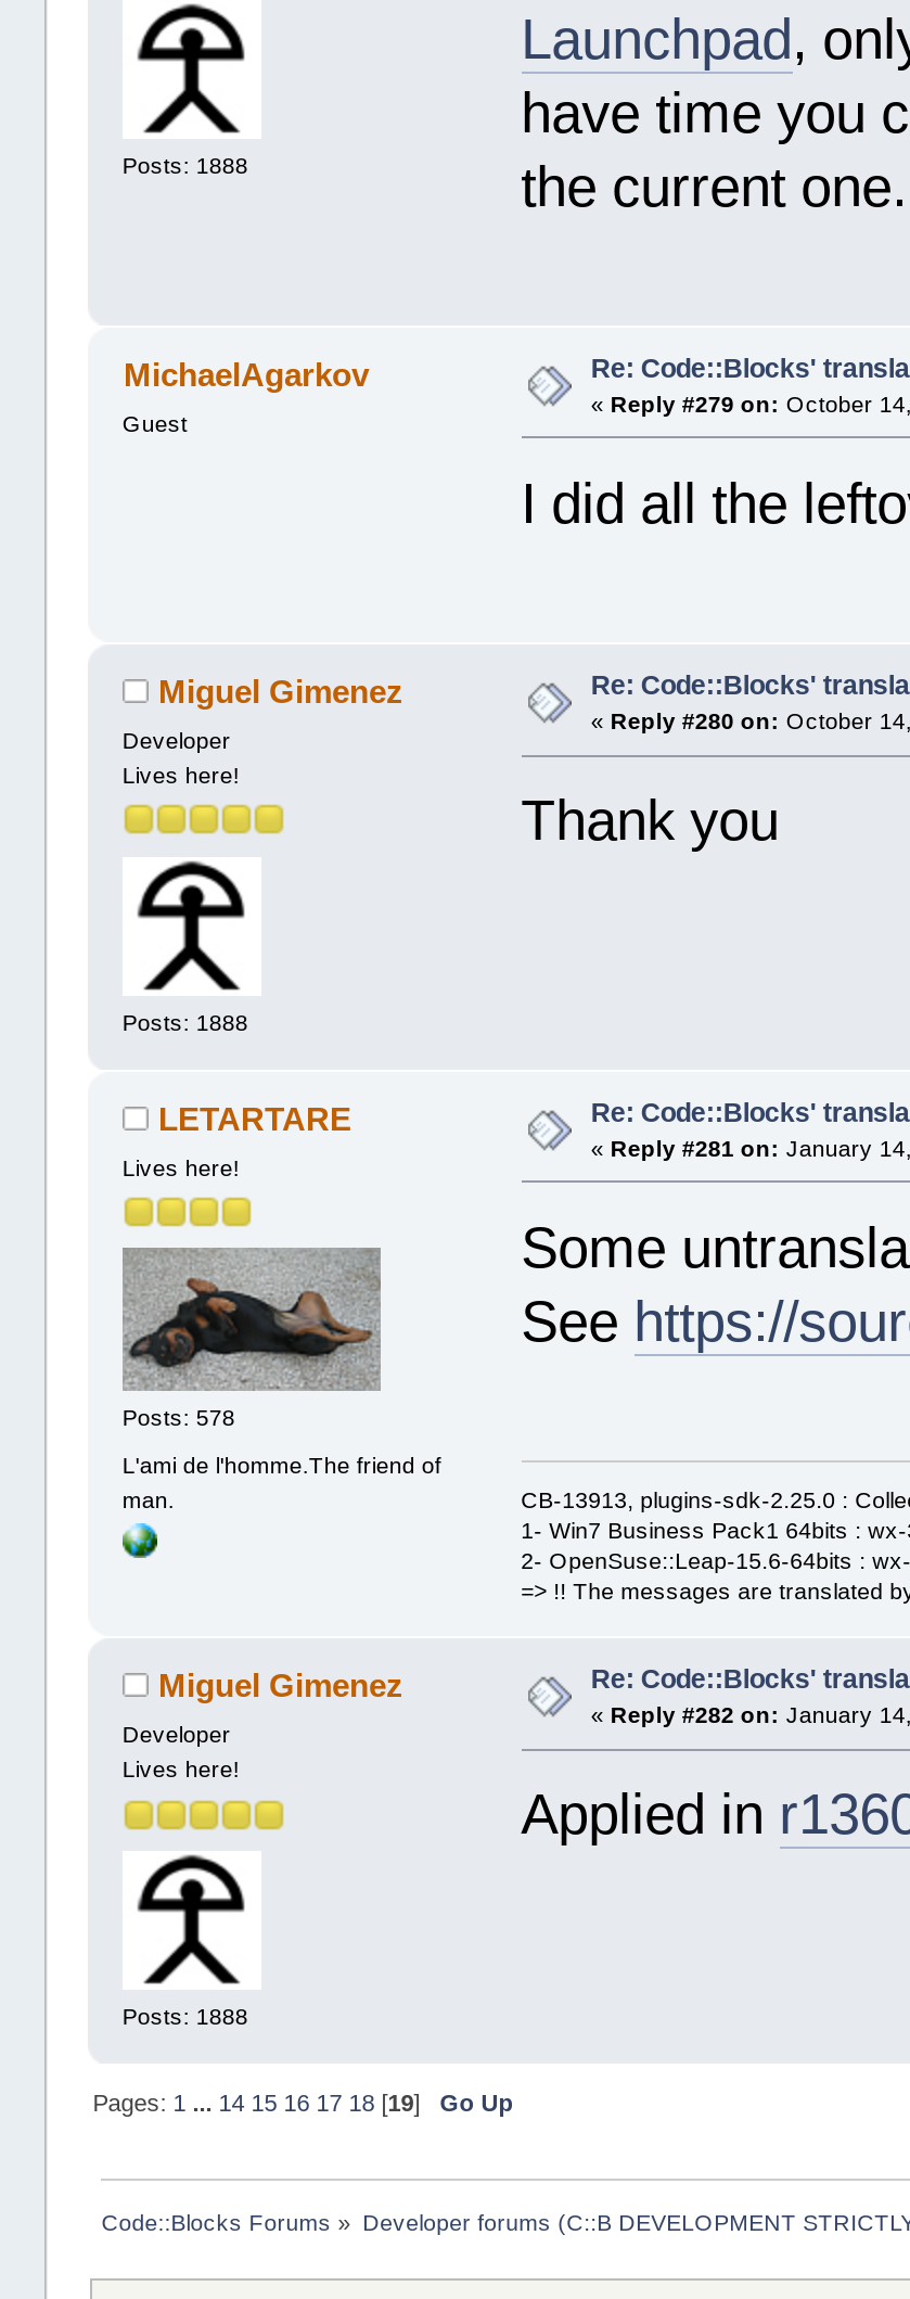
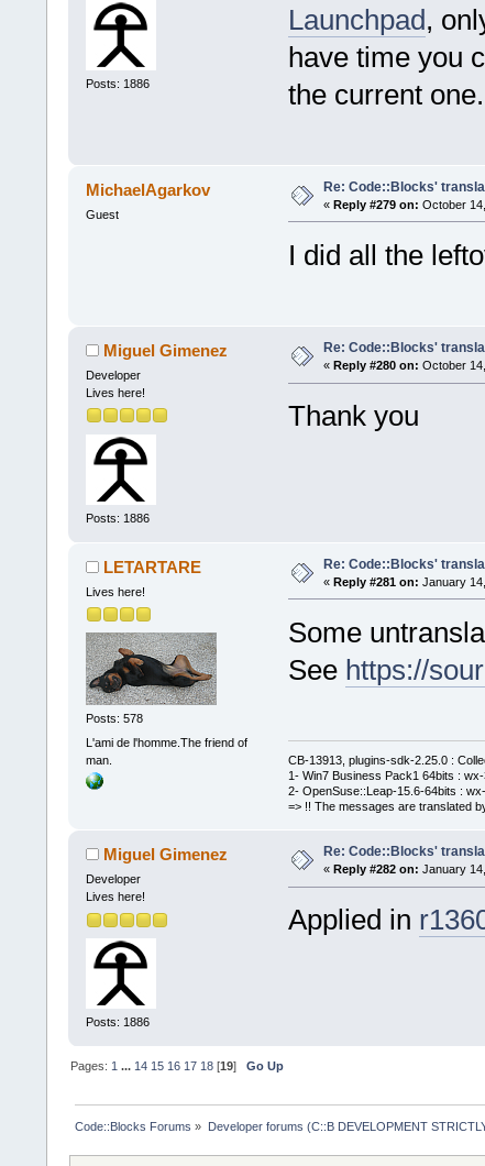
[122,153,248,179] Posts: 1888 -> [86,77,149,91] Posts: 1886
[122,1009,248,1035] Posts: 1888 -> [86,511,149,524] Posts: 1886
[122,2002,248,2028] Posts: 1888 -> [86,1015,149,1028] Posts: 1886

